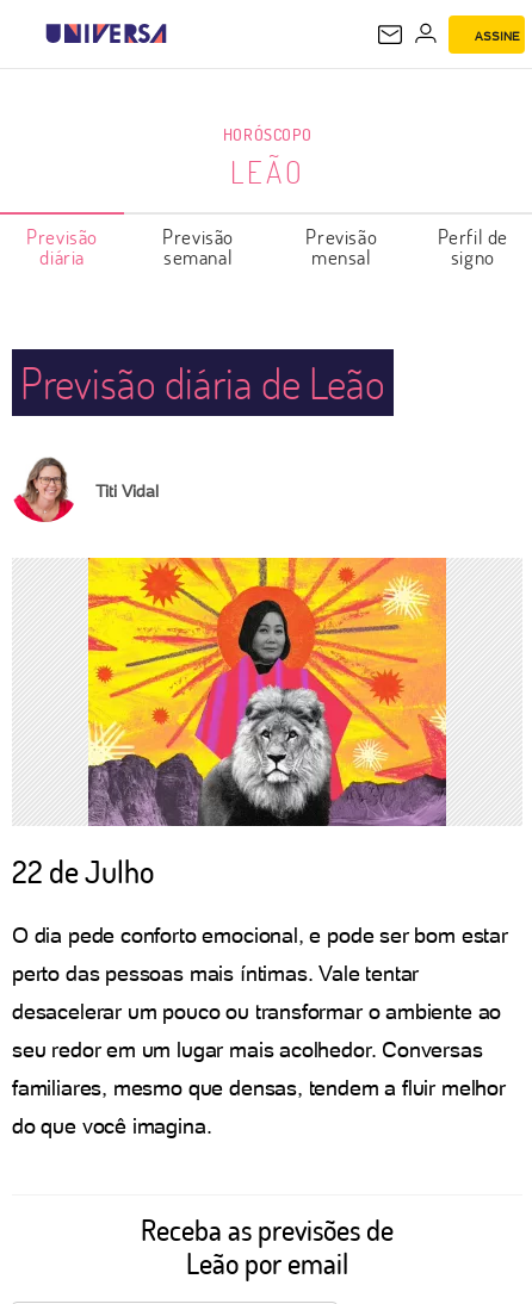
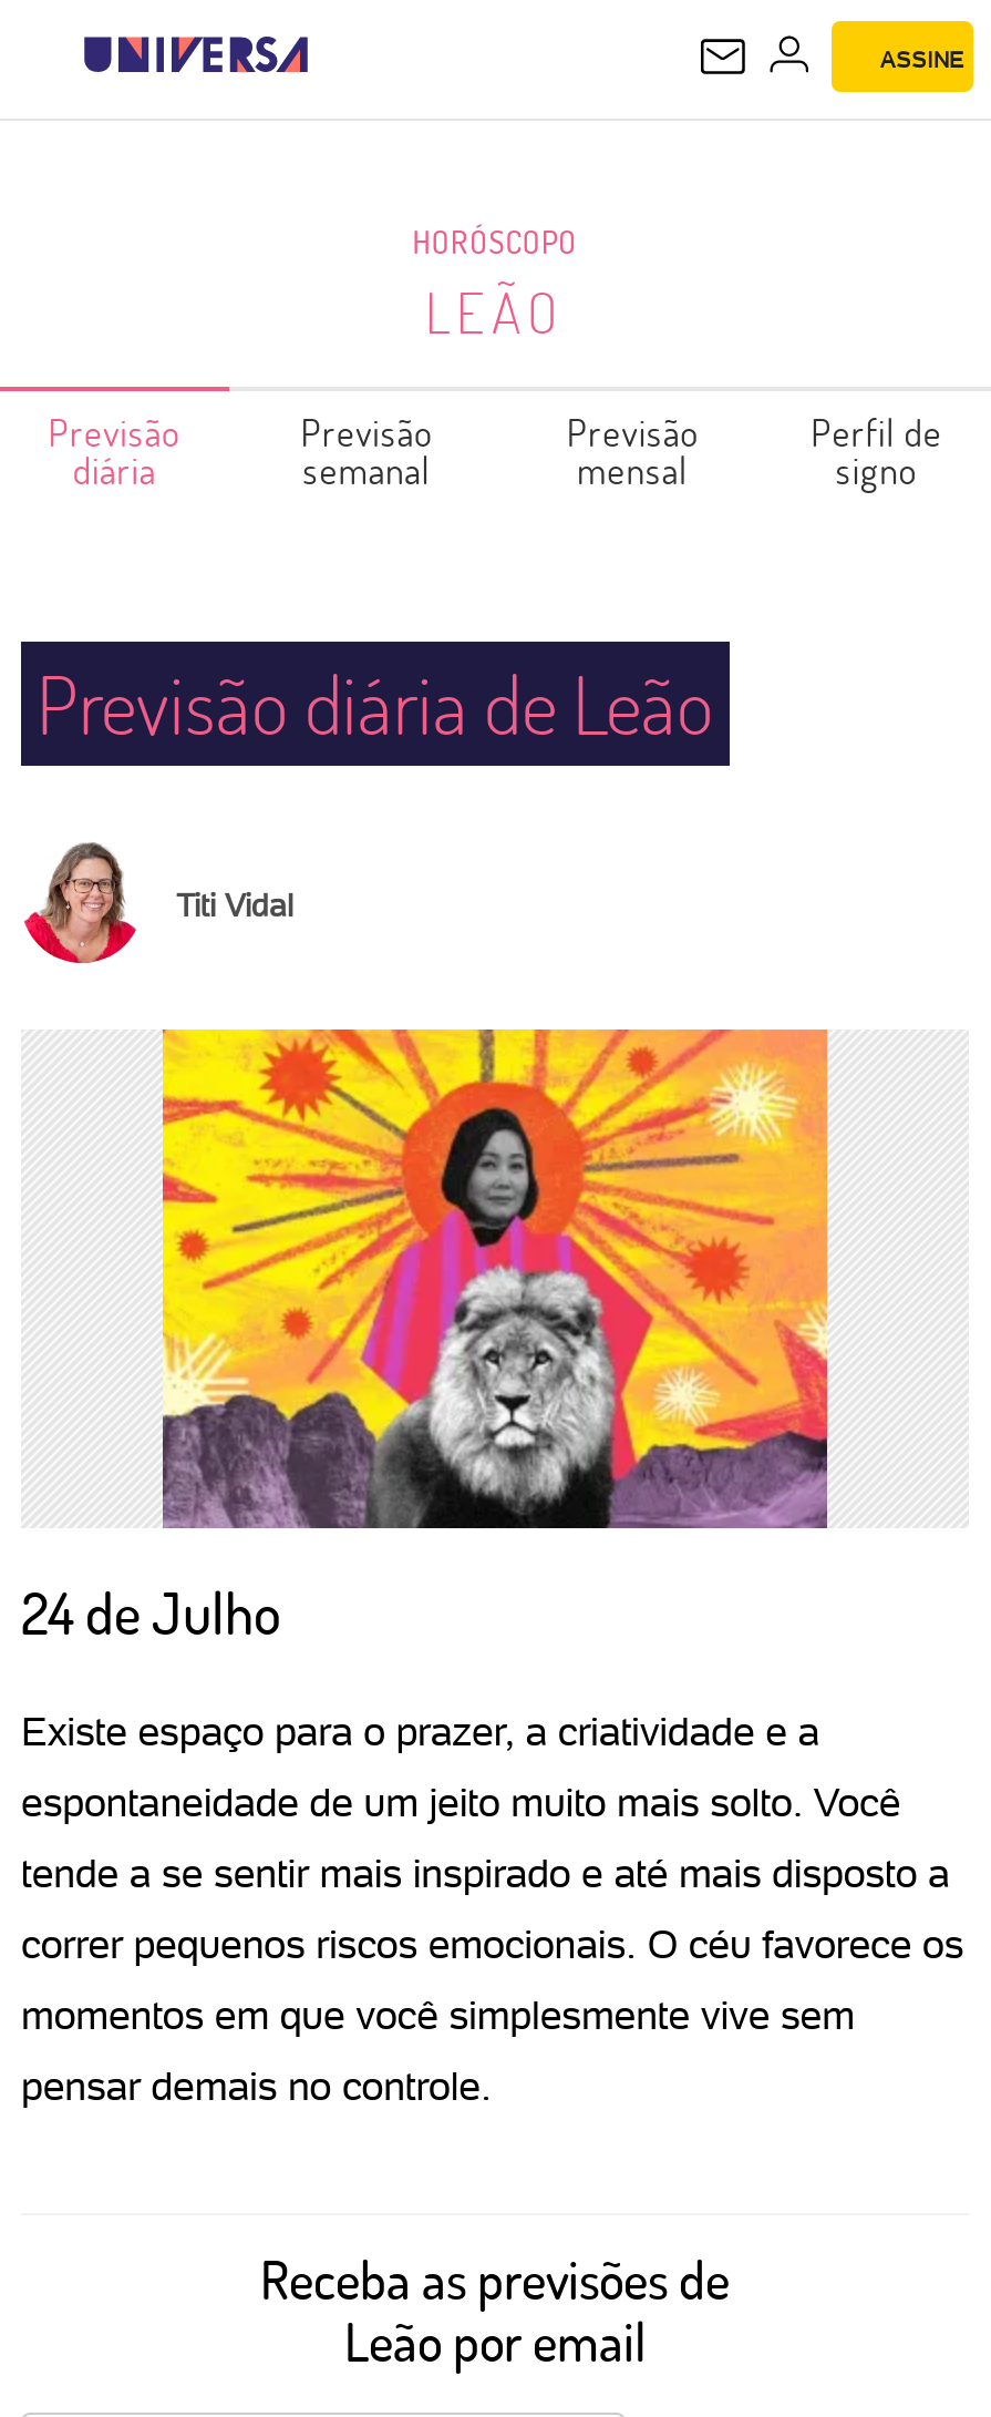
[12,851,154,892] 22 de Julho -> [21,1575,280,1650] 24 de Julho
[12,923,508,948] O dia pede conforto emocional, e pode ser bom estar -> [21,1708,819,1754] Existe espaço para o prazer, a criatividade e a
[12,961,419,986] perto das pessoas mais íntimas. Vale tentar -> [21,1779,901,1825] espontaneidade de um jeito muito mais solto. Você
[12,999,501,1024] desacelerar um pouco ou transformar o ambiente ao -> [21,1850,950,1896] tende a se sentir mais inspirado e até mais disposto a
[12,1037,482,1062] seu redor em um lugar mais acolhedor. Conversas -> [21,1921,964,1967] correr pequenos riscos emocionais. O céu favorece os
[12,1075,506,1100] familiares, mesmo que densas, tendem a fluir melhor -> [21,1991,855,2038] momentos em que você simplesmente vive sem
[12,1113,212,1138] do que você imagina. -> [21,2062,491,2109] pensar demais no controle.

